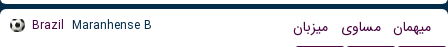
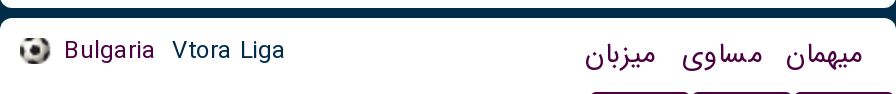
[32,16,152,35] Brazil Maranhense B -> [64,32,286,70] Bulgaria Vtora Liga

